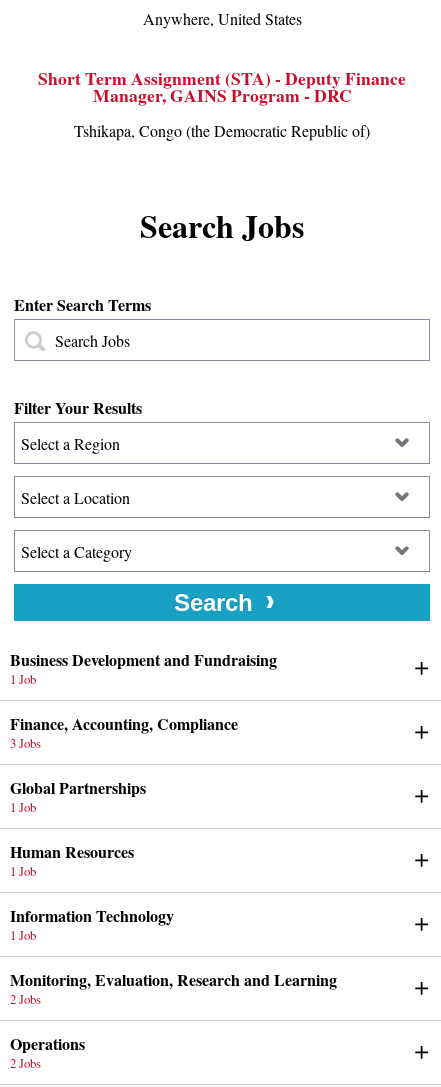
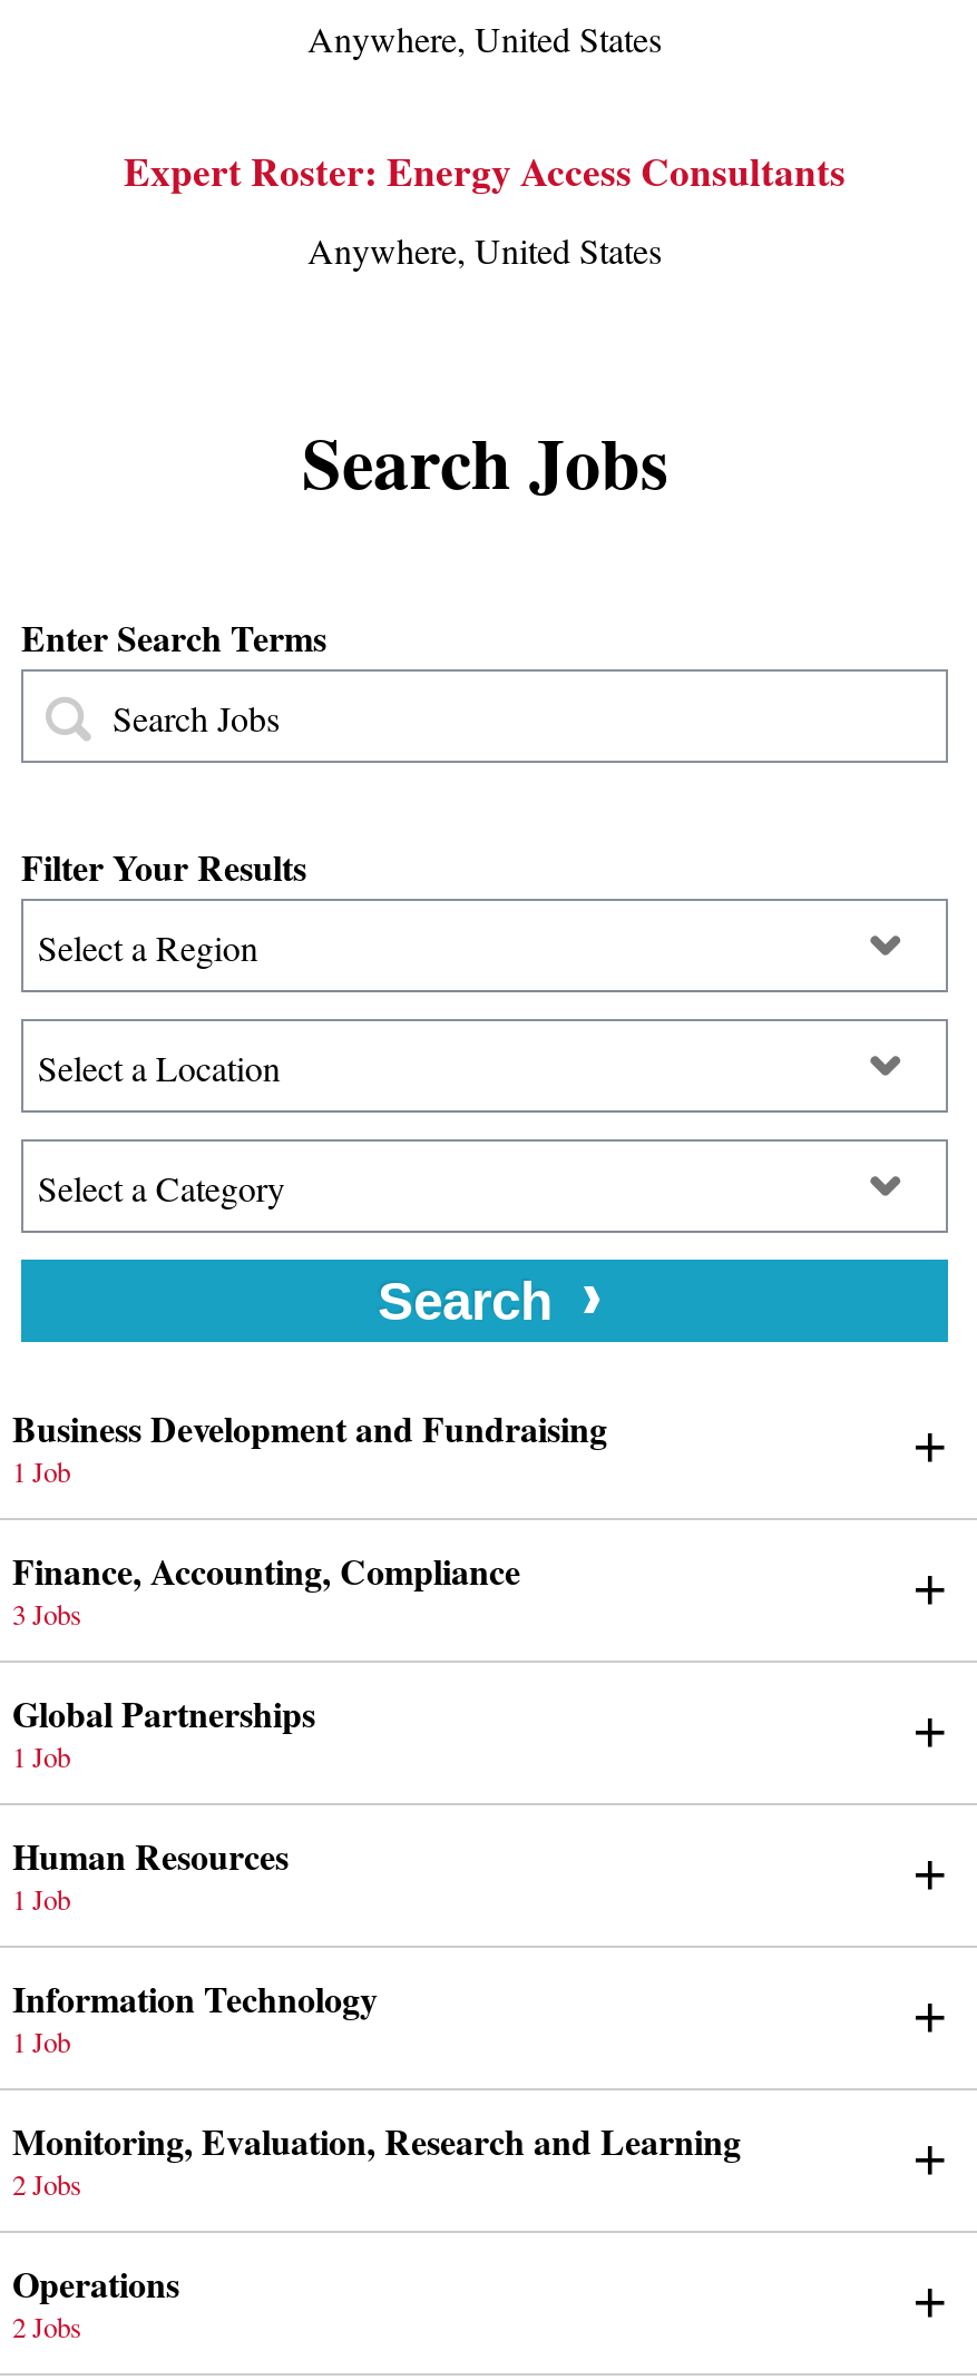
[38,65,406,108] Short Term Assignment (STA) - Deputy Finance | Manager, GAINS Program - DRC -> [124,141,846,199] Expert Roster: Energy Access Consultants
[74,120,370,141] Tshikapa, Congo (the Democratic Republic of) -> [307,226,662,273] Anywhere, United States

